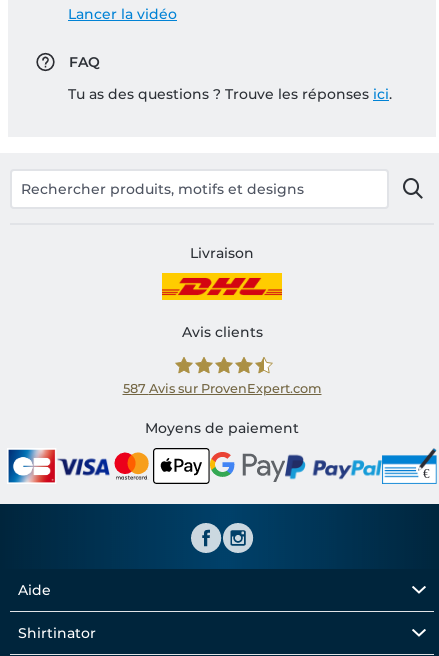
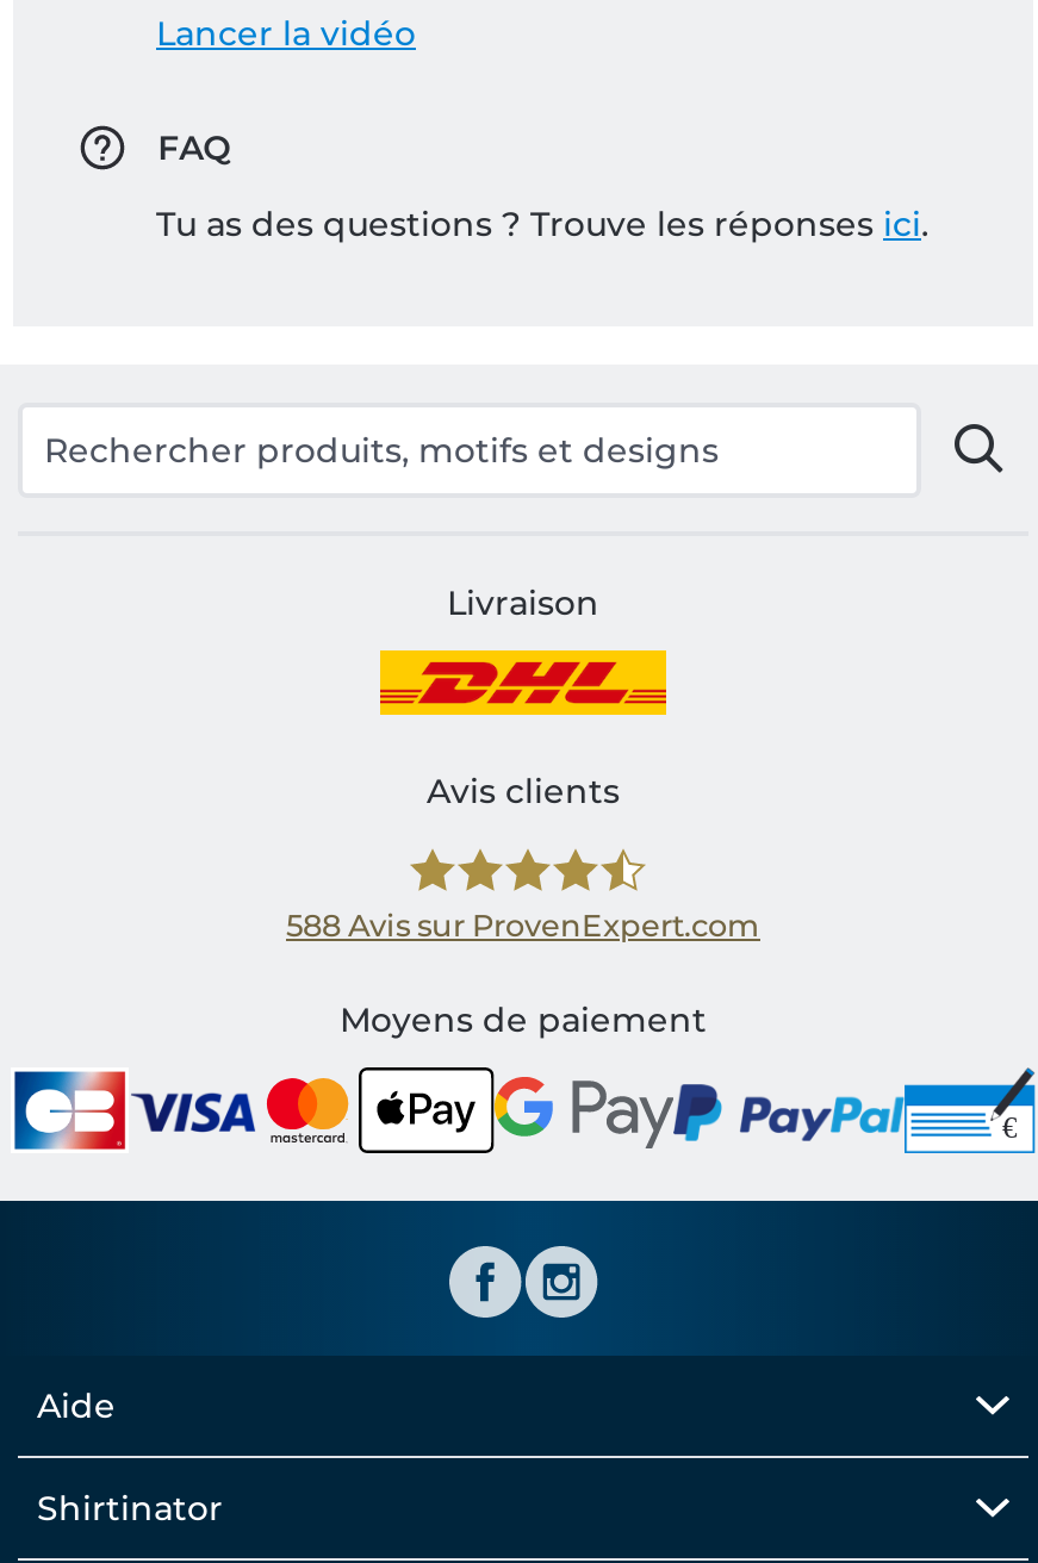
[122,381,321,396] 587 Avis sur ProvenExpert.com -> [286,908,760,944] 588 Avis sur ProvenExpert.com

